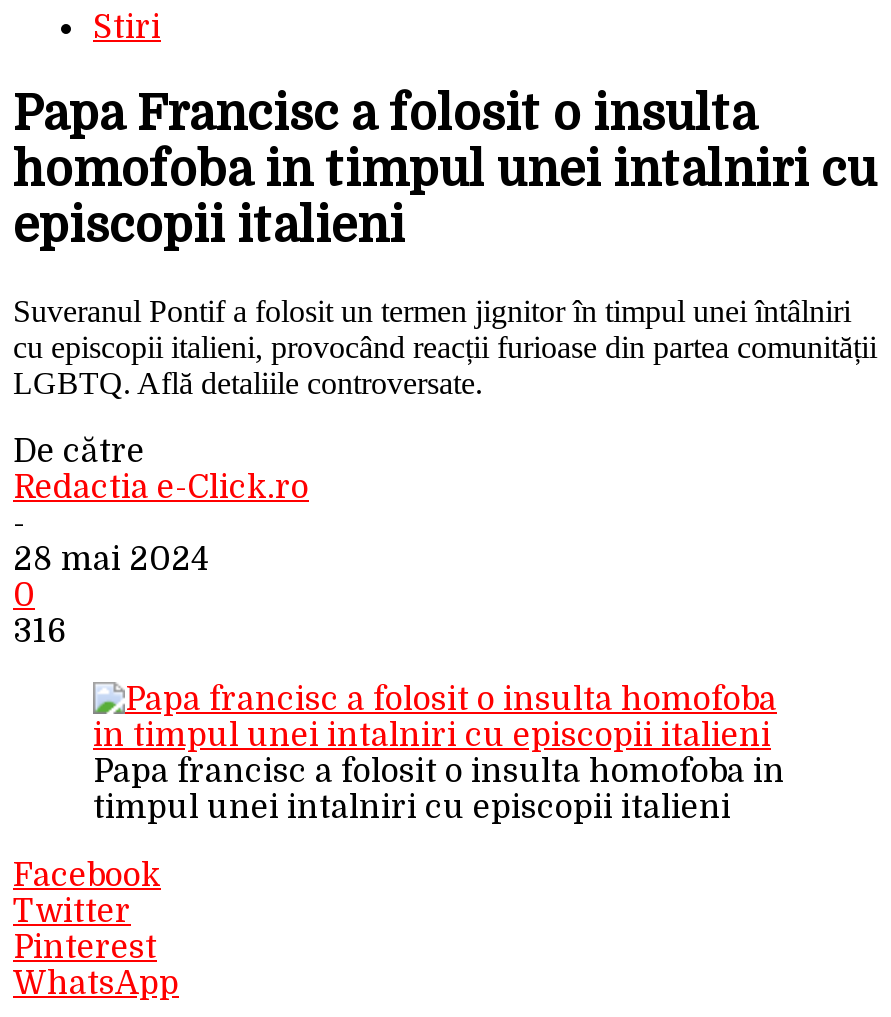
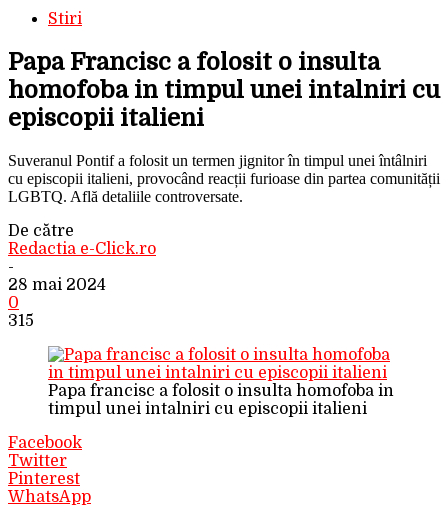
[13,614,67,650] 316 -> [8,312,34,330] 315

